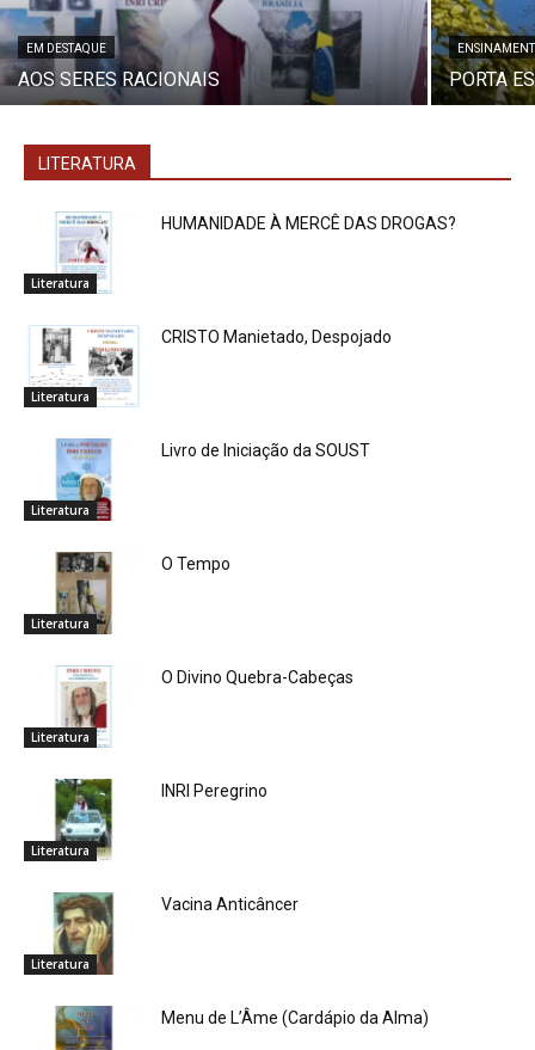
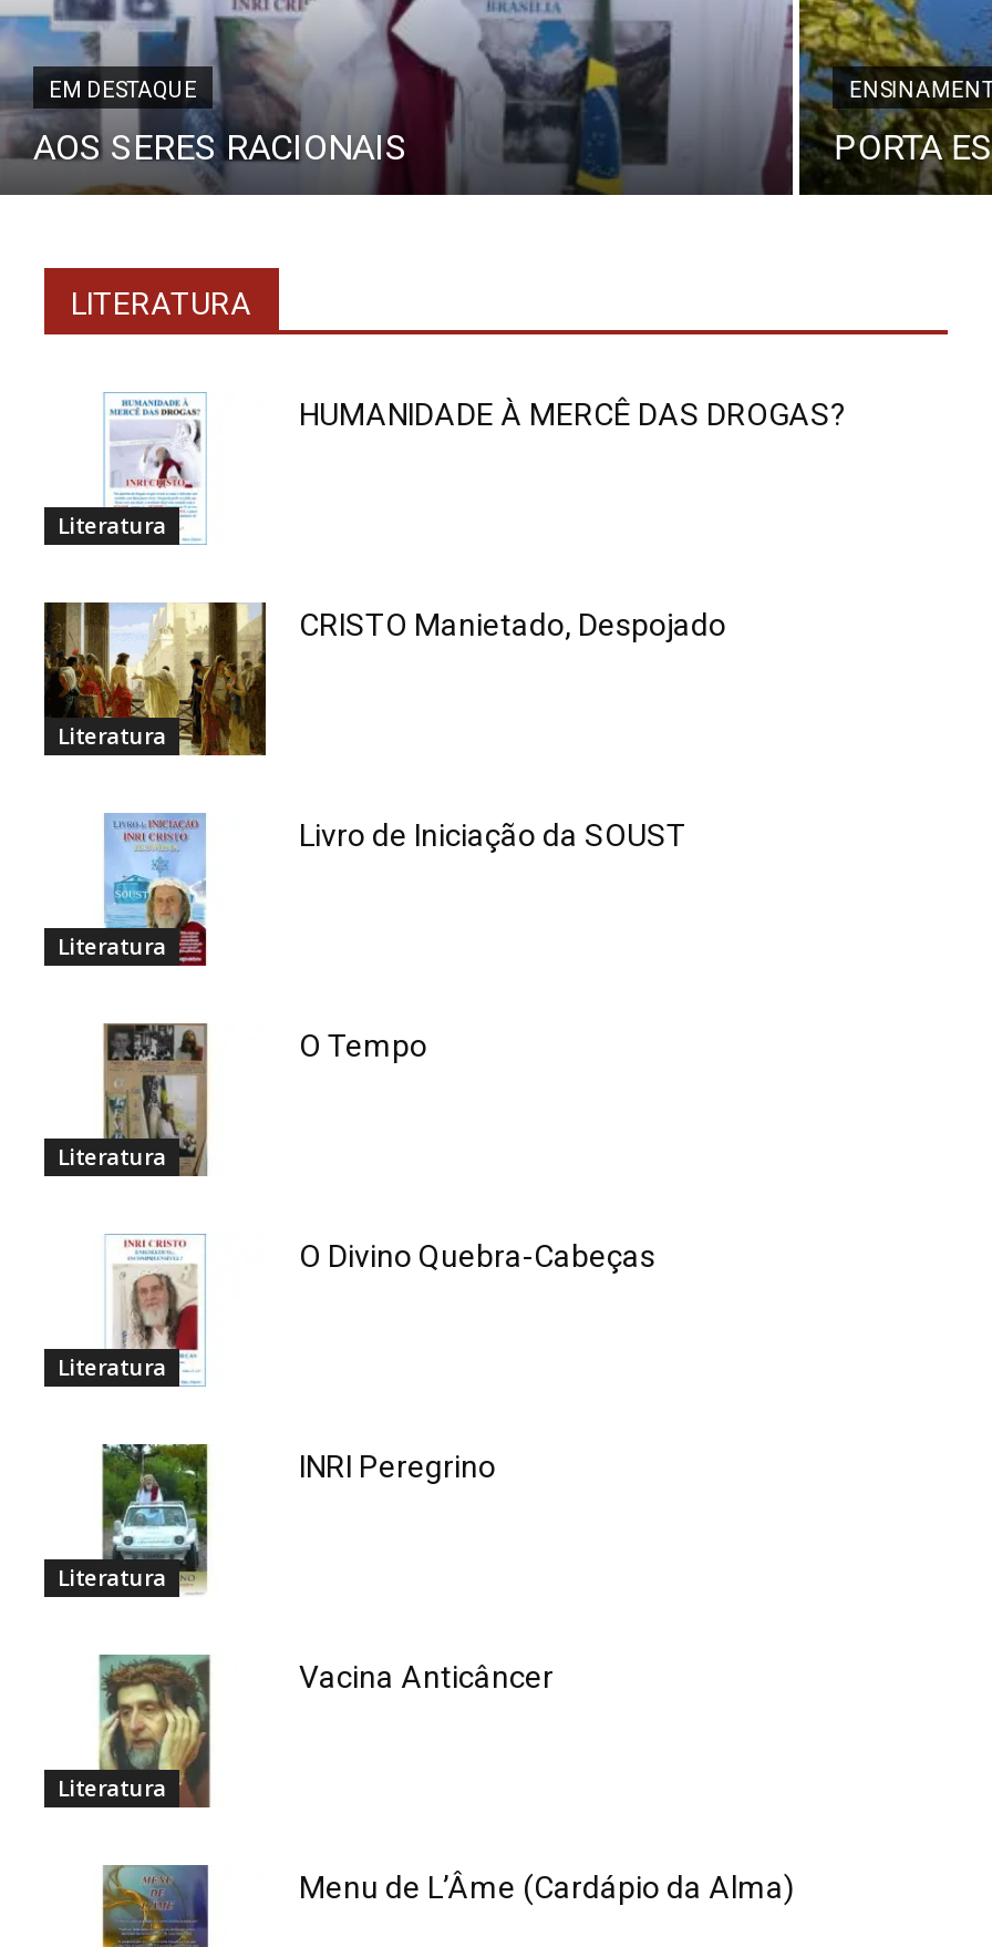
[24,325,143,407] [image] -> [42,600,268,758] [image]

